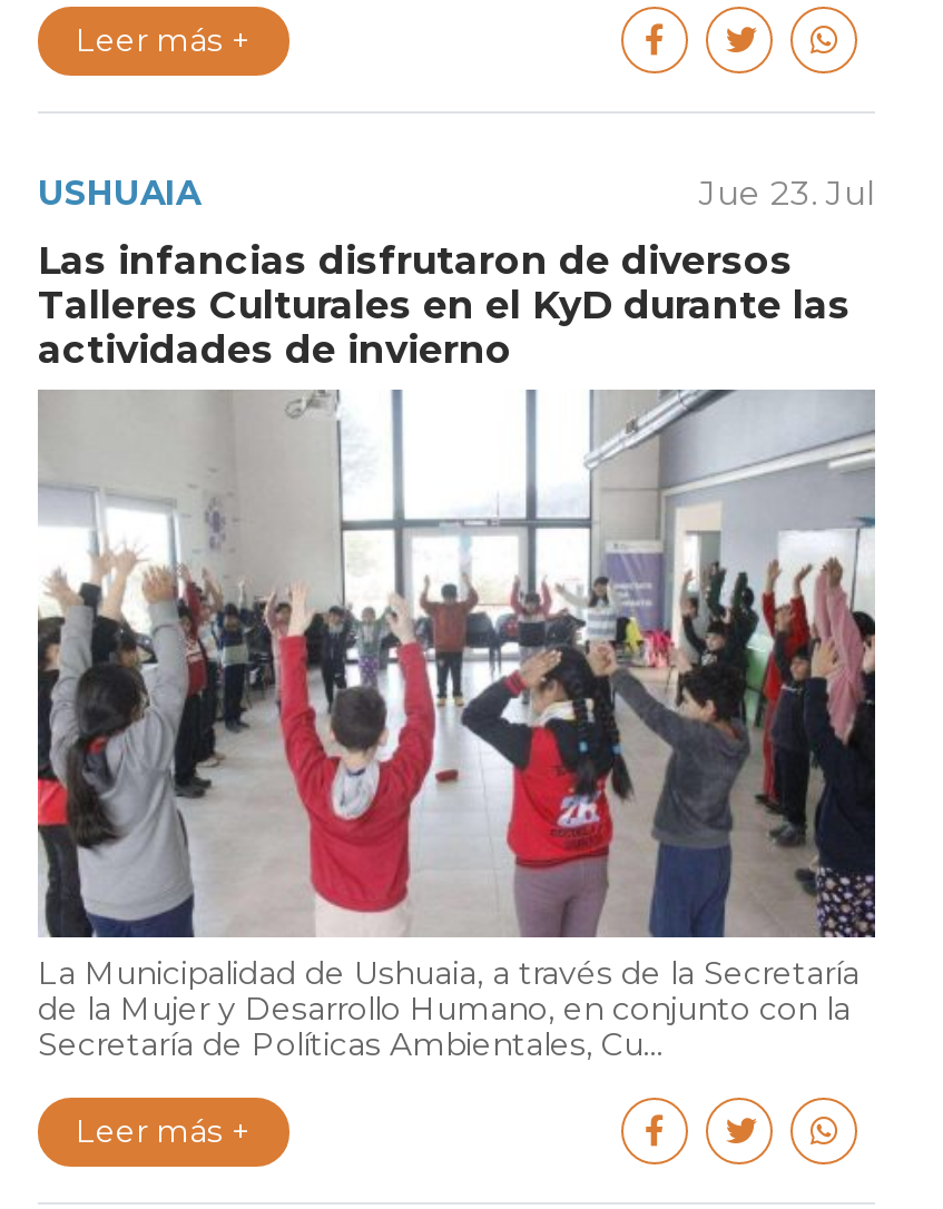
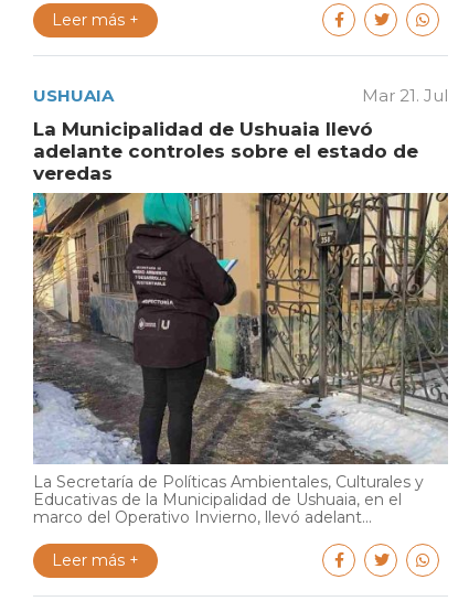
[699,171,875,213] Jue 23. Jul -> [362,85,448,106] Mar 21. Jul
[38,238,851,371] Las infancias disfrutaron de diversos | Talleres Culturales en el KyD durante las | actividades de invierno -> [33,118,418,184] La Municipalidad de Ushuaia llevó | adelante controles sobre el estado de | veredas
[36,387,877,1064] [image] | La Municipalidad de Ushuaia, a través de la Secretaría | de la Mujer y Desarrollo Humano, en conjunto con la | Secretaría de Políticas Ambientales, Cu... -> [32,192,449,527] [image] | La Secretaría de Políticas Ambientales, Culturales y | Educativas de la Municipalidad de Ushuaia, en el | marco del Operativo Invierno, llevó adelant...

